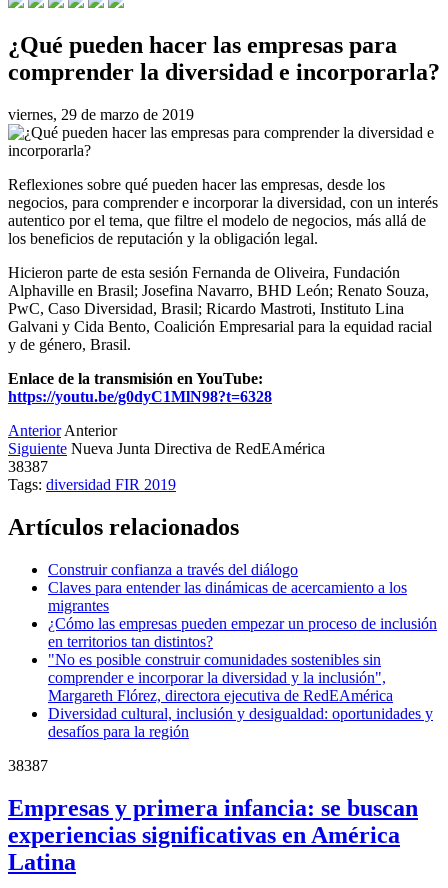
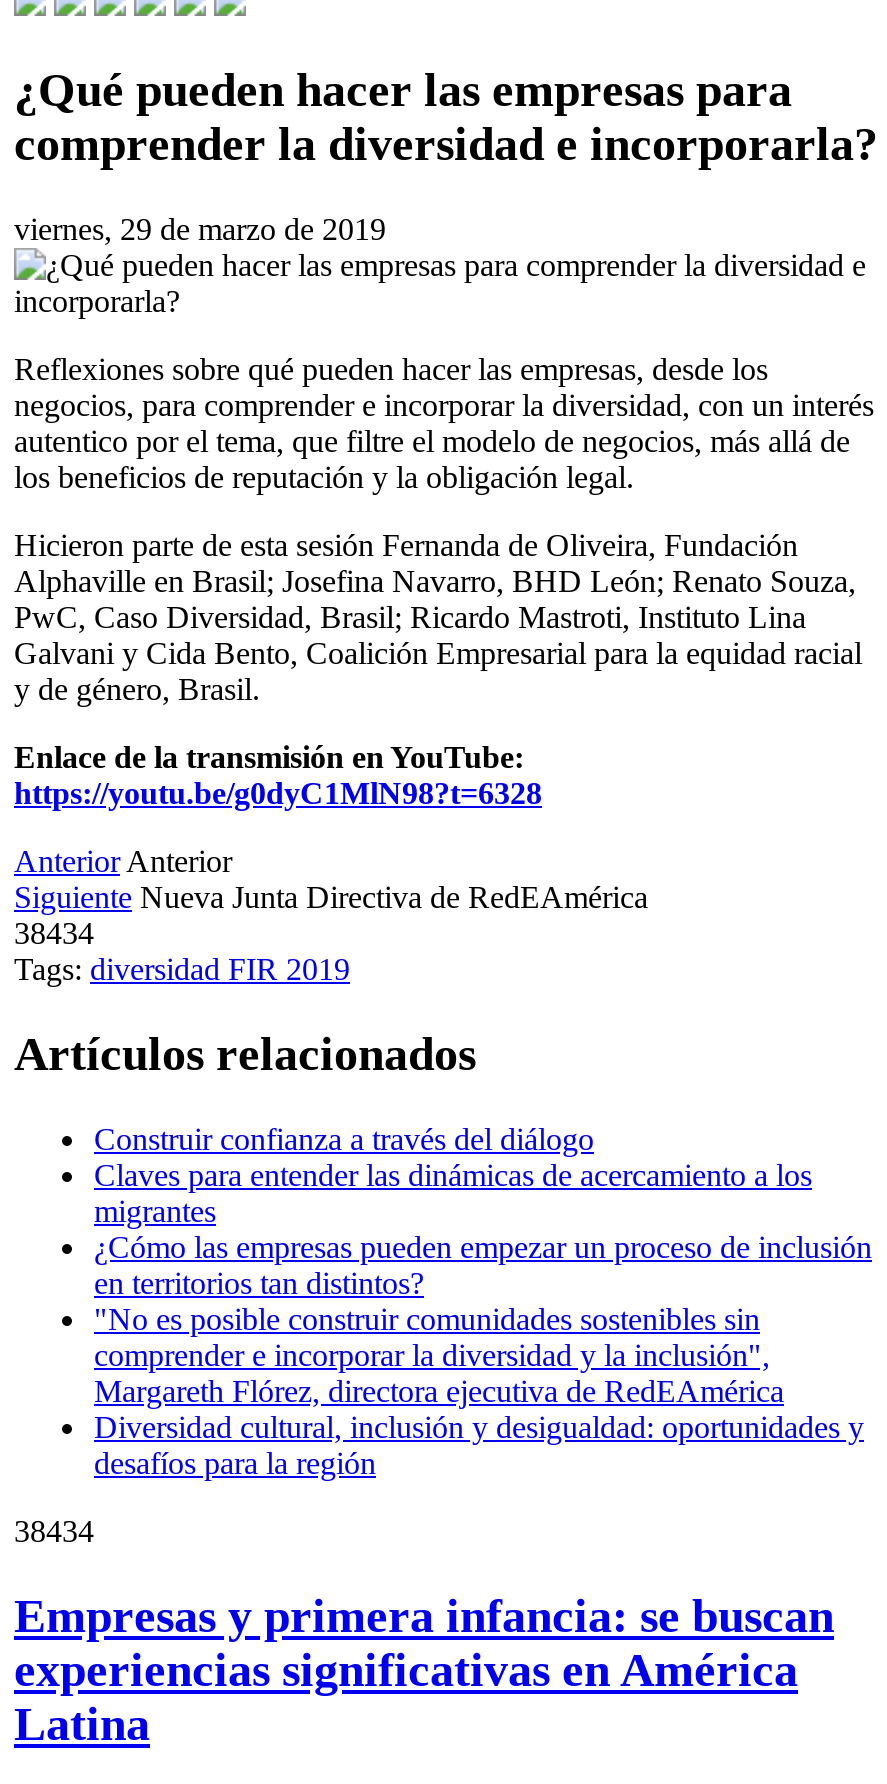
[8,458,48,475] 38387 -> [14,916,94,950] 38434
[8,757,48,774] 38387 -> [14,1513,94,1547] 38434

